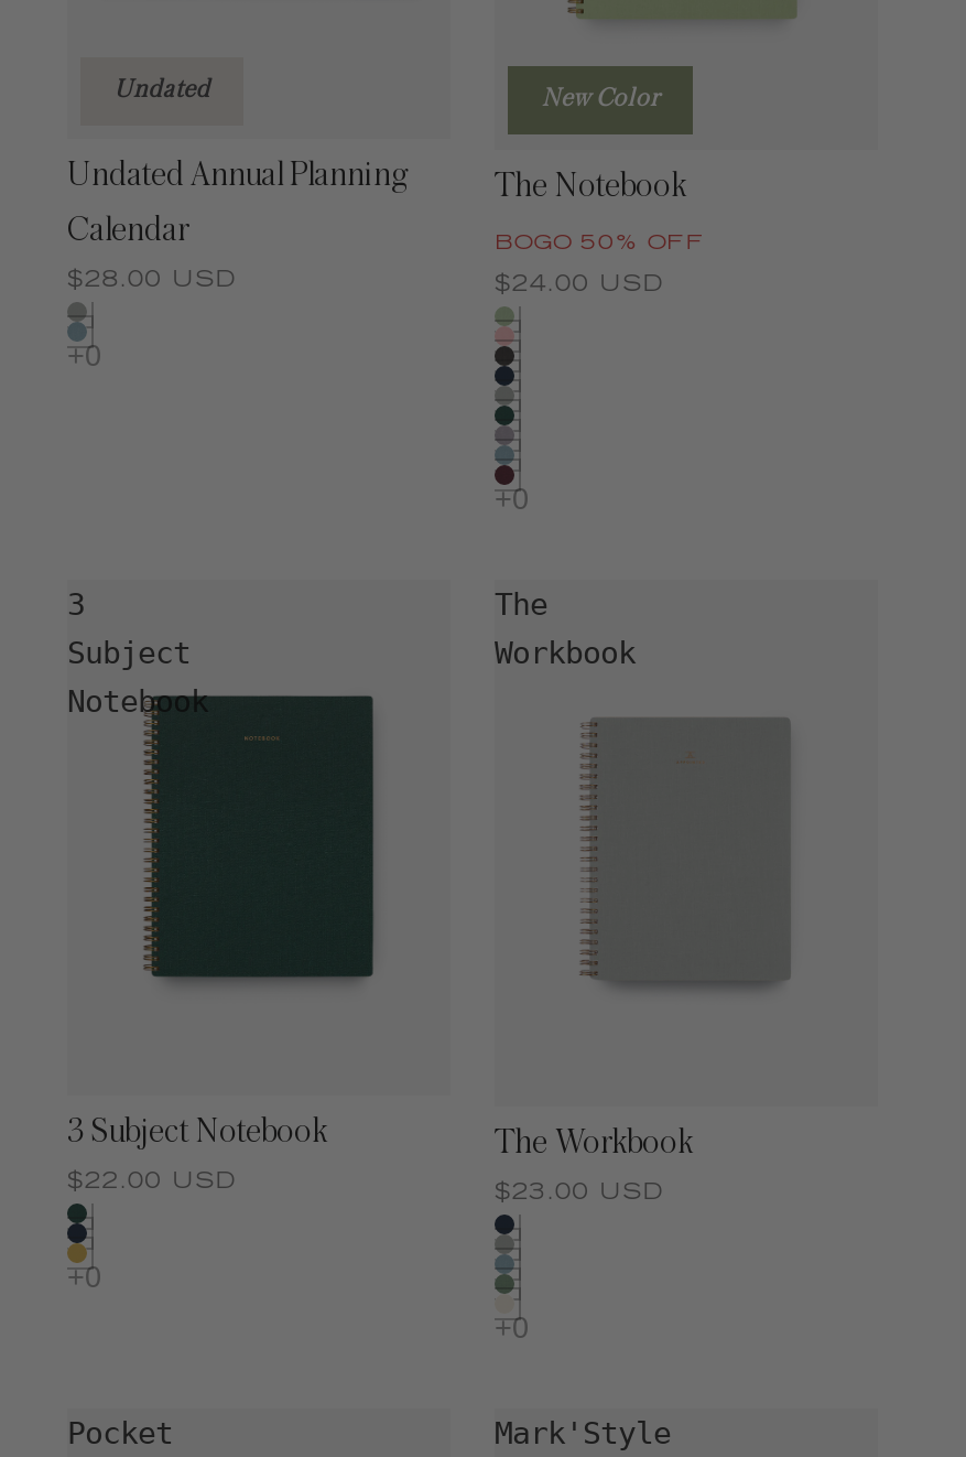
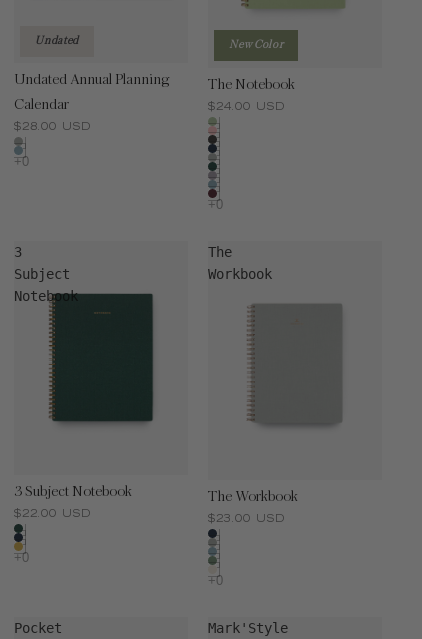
[495,226,705,253] BOGO 50% OFF -> none

